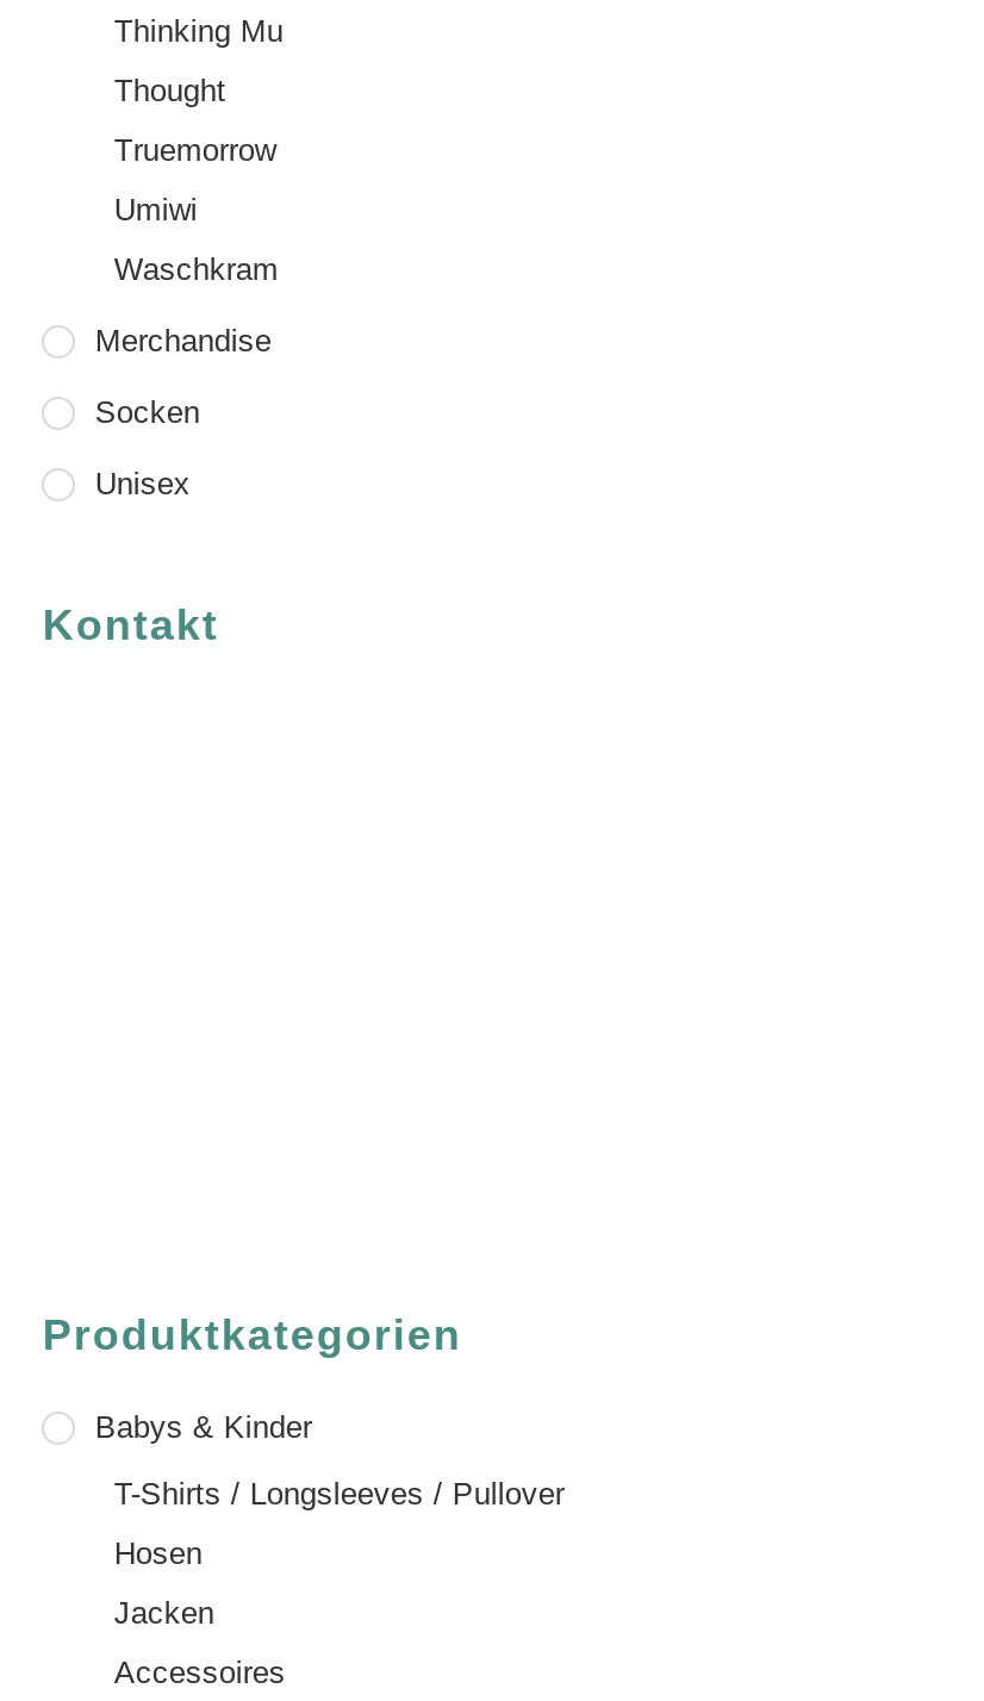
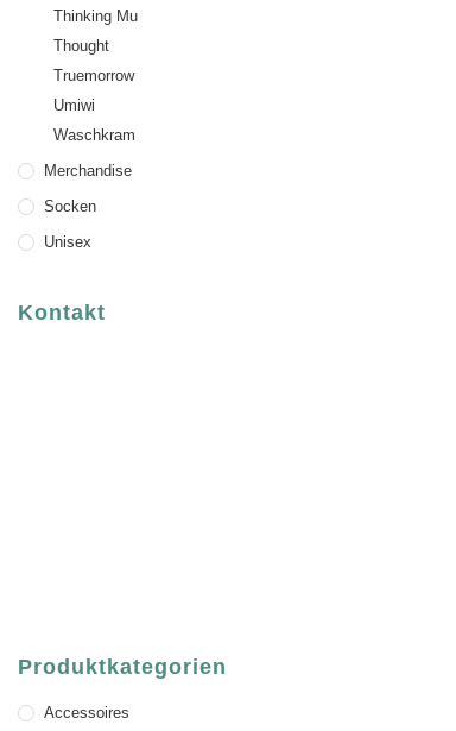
[95,1409,564,1631] Babys & Kinder | T-Shirts / Longsleeves / Pullover | Hosen | Jacken -> none

